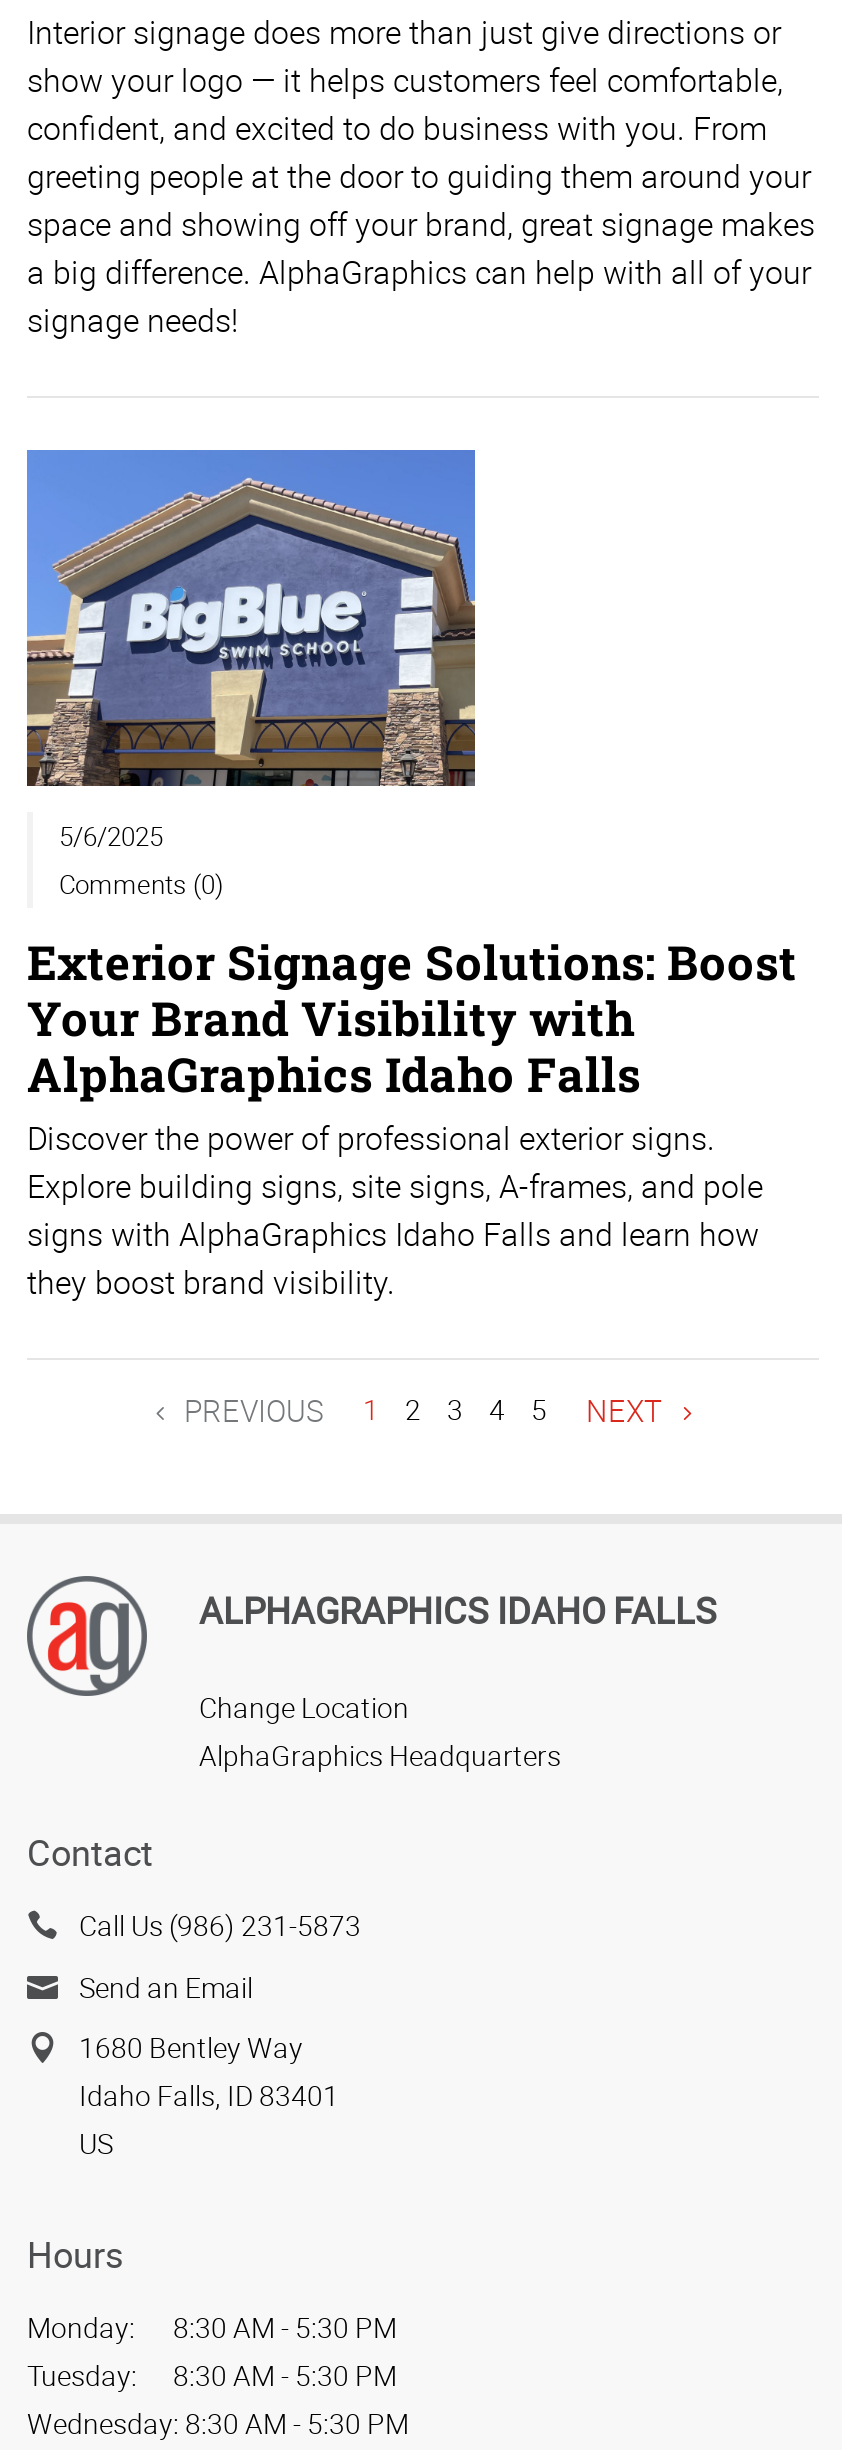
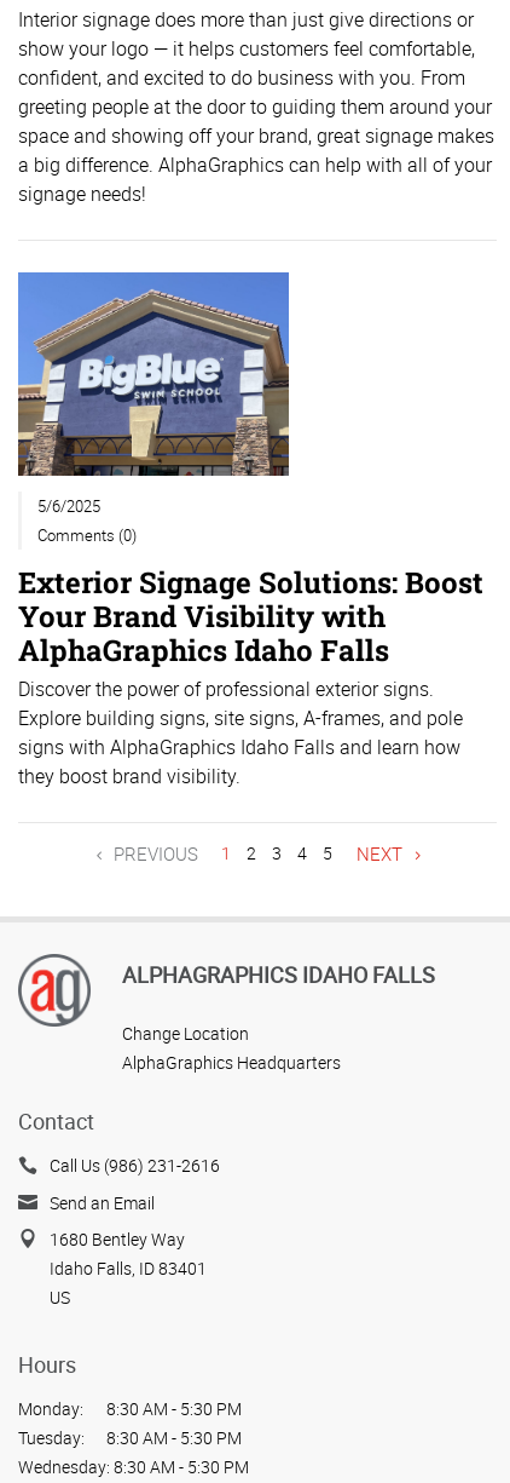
[79,1907,361,1945] Call Us (986) 231-5873 -> [50,1154,220,1177] Call Us (986) 231-2616

